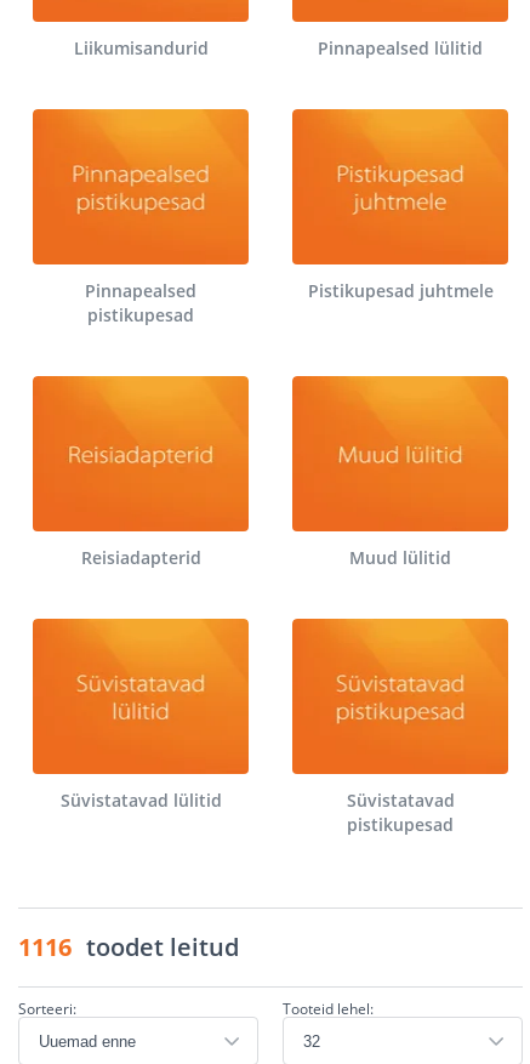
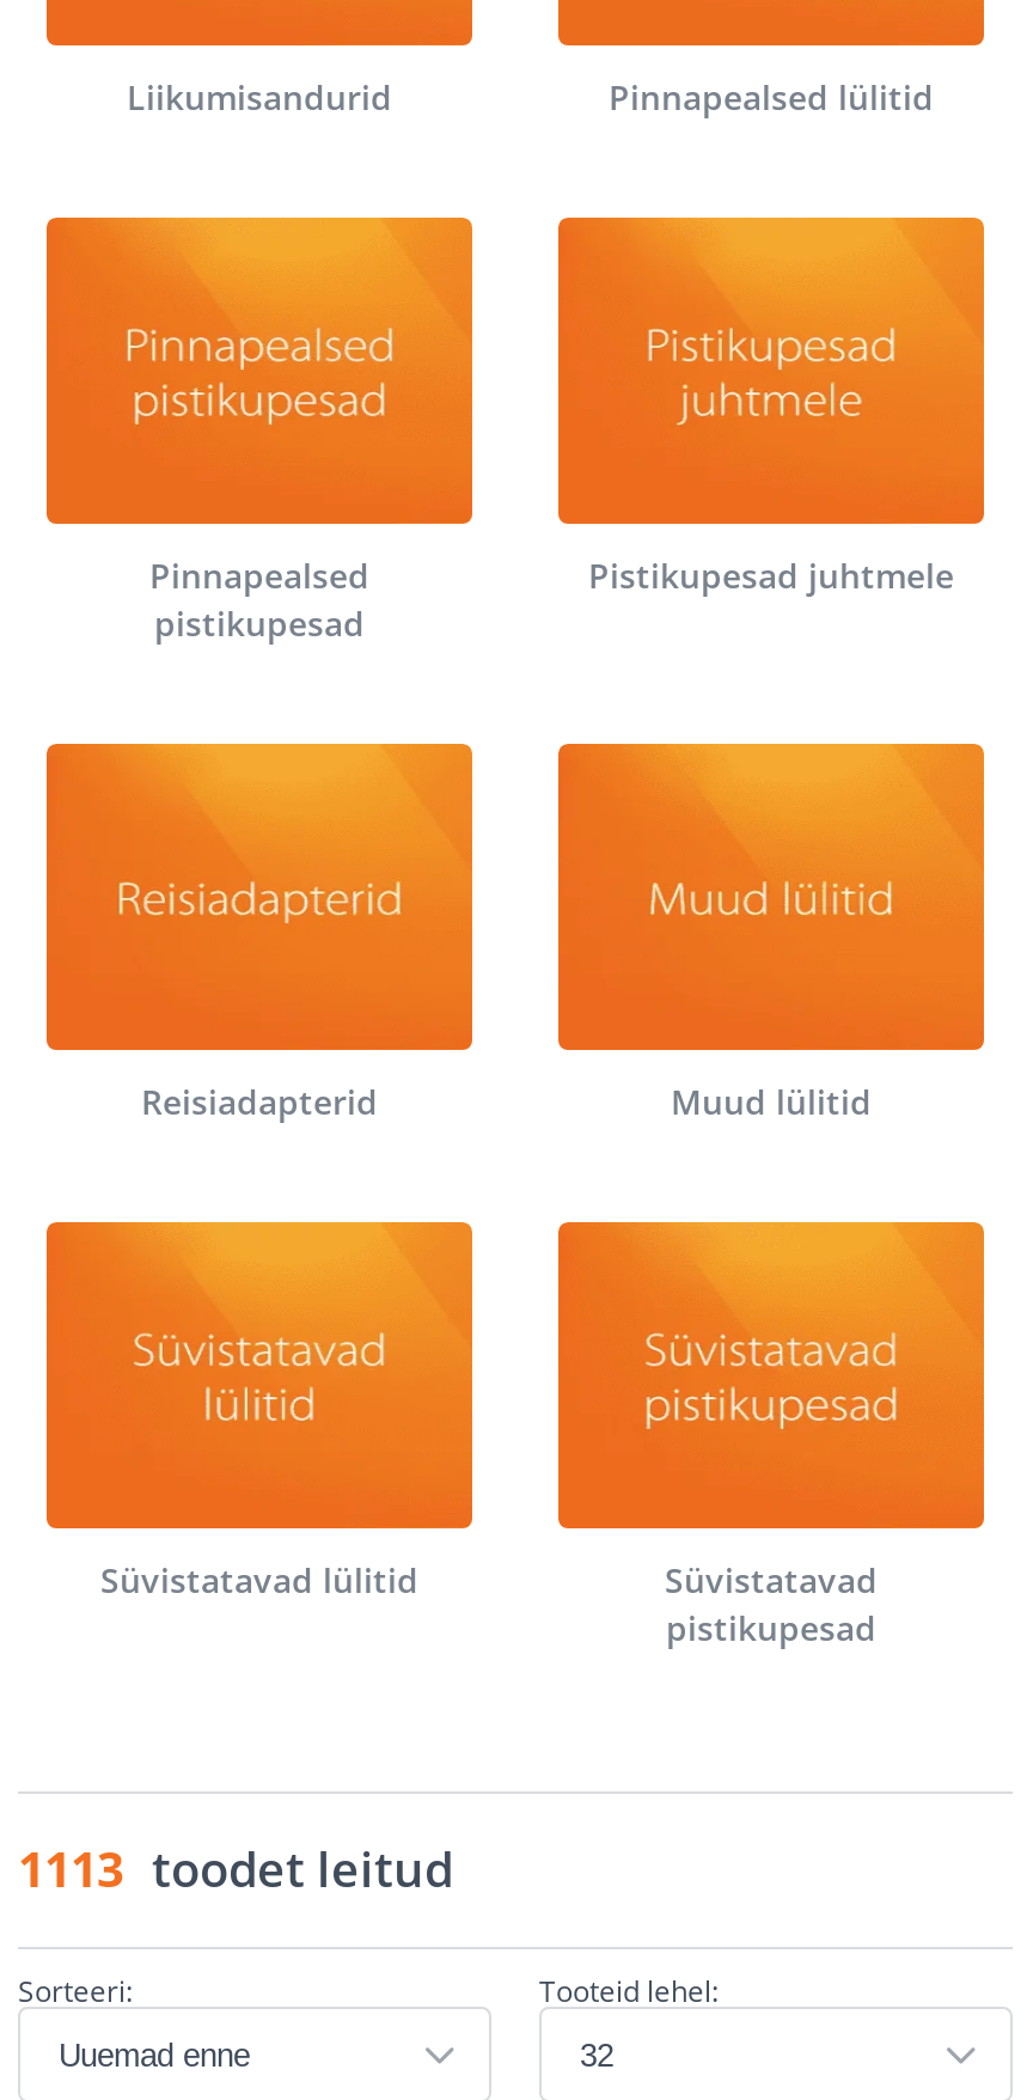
[18,931,239,963] 1116 toodet leitud -> [18,1837,453,1901] 1113 toodet leitud

